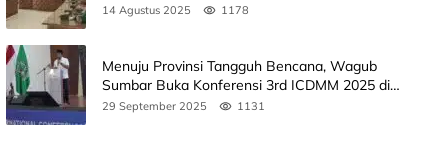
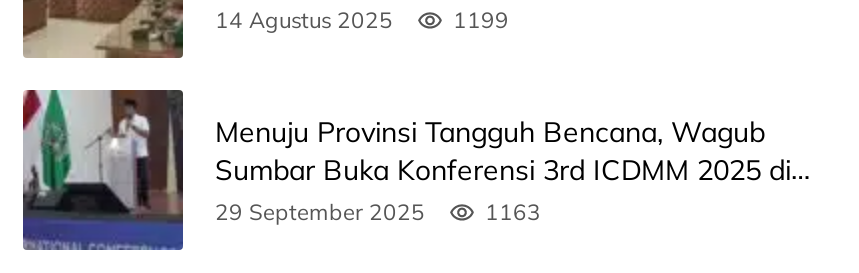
[221,3,249,17] 1178 -> [453,5,509,33] 1199
[237,99,265,113] 1131 -> [485,197,541,225] 1163

